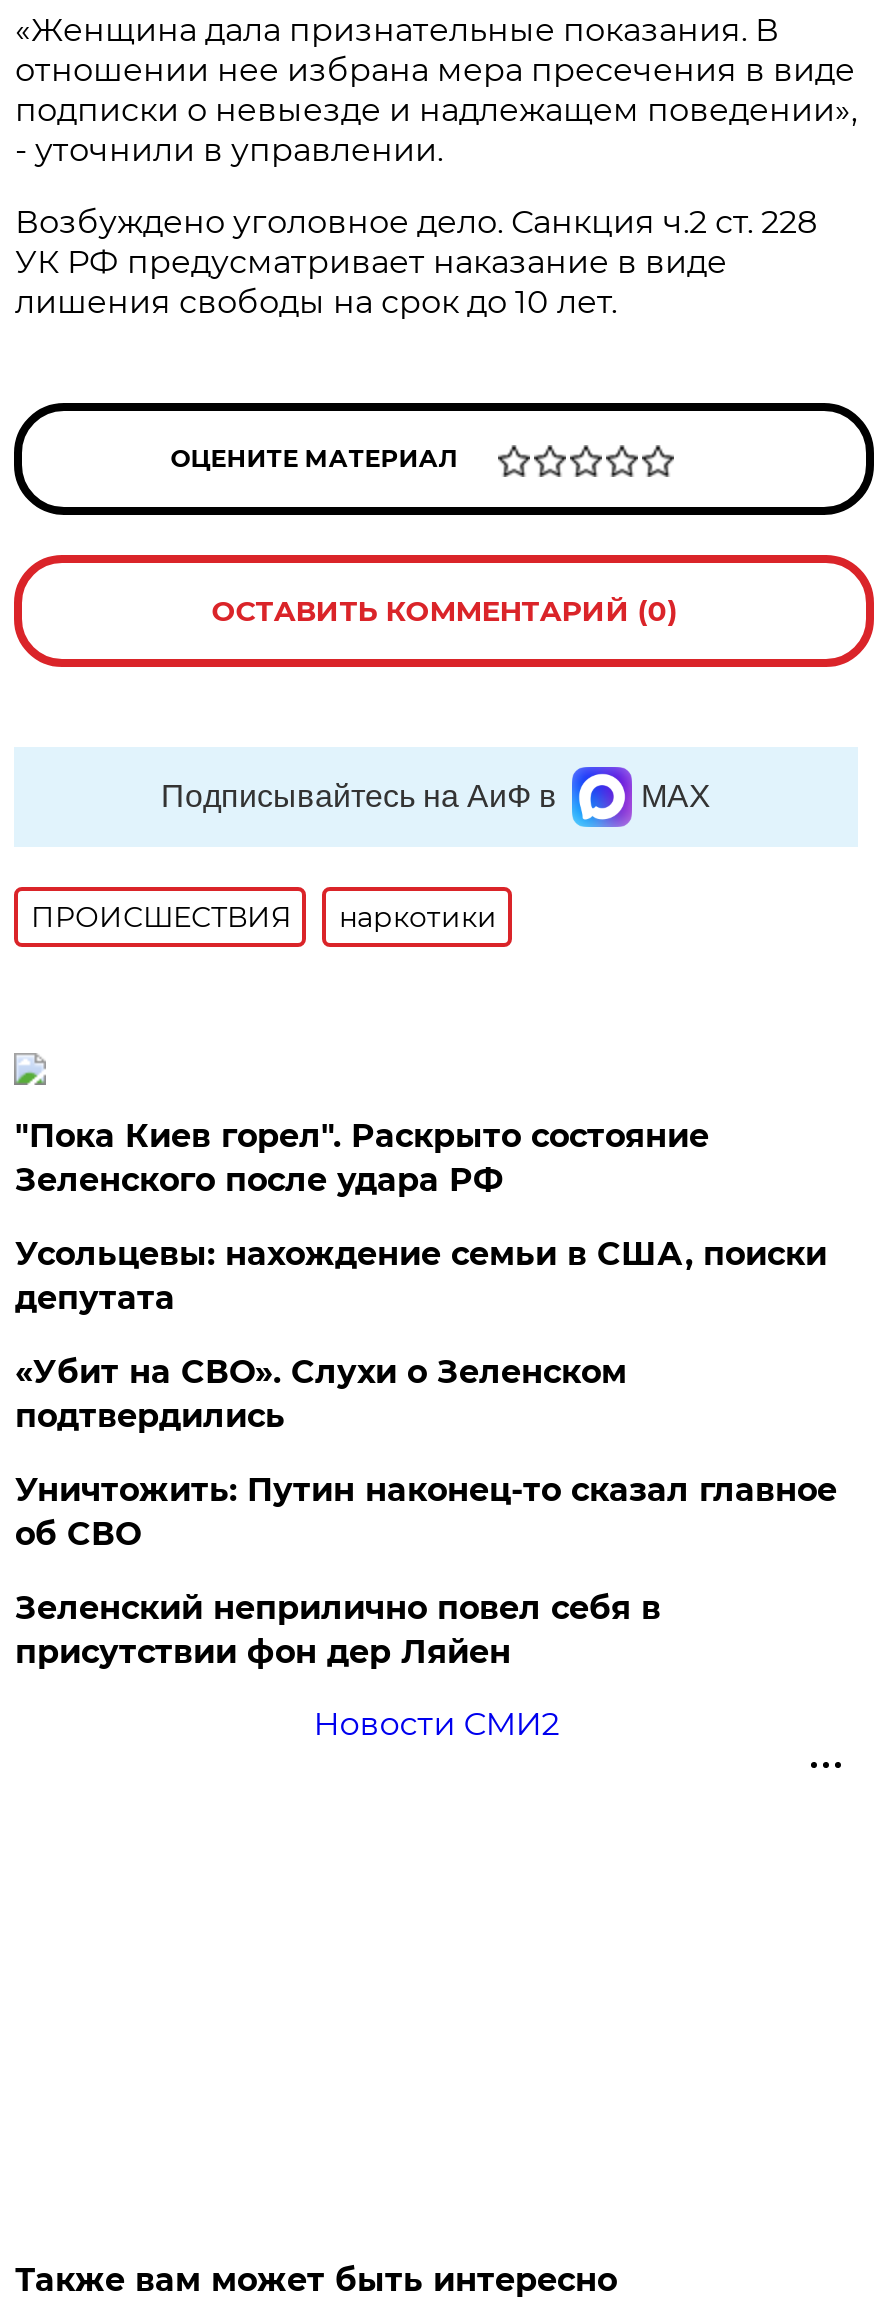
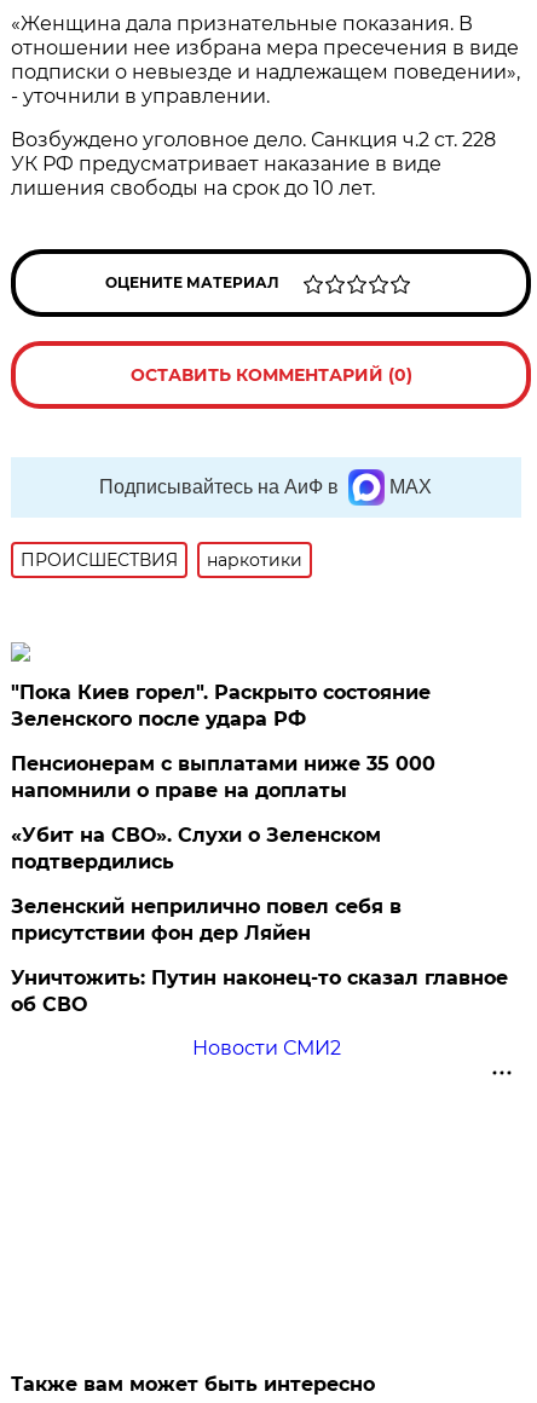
[15,1235,827,1317] Усольцевы: нахождение семьи в США, поиски | депутата -> [11,752,436,802] Пенсионерам с выплатами ниже 35 000 | напомнили о праве на доплаты
moved [15,1471,837,1553] -> [11,966,508,1016]: Уничтожить: Путин наконец-то сказал главное | об СВО
moved [15,1589,661,1671] -> [11,895,402,944]: Зеленский неприлично повел cебя в | присутствии фон дер Ляйен

